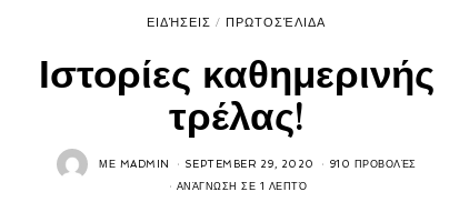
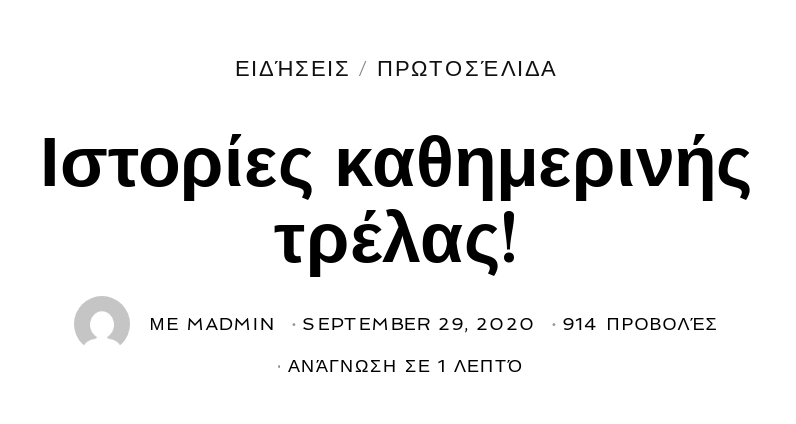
[99,158,416,169] ΜΕ MADMIN SEPTEMBER 29, 2020 910 ΠΡΟΒΟΛΈΣ -> [149,314,718,334] ΜΕ MADMIN SEPTEMBER 29, 2020 914 ΠΡΟΒΟΛΈΣ

